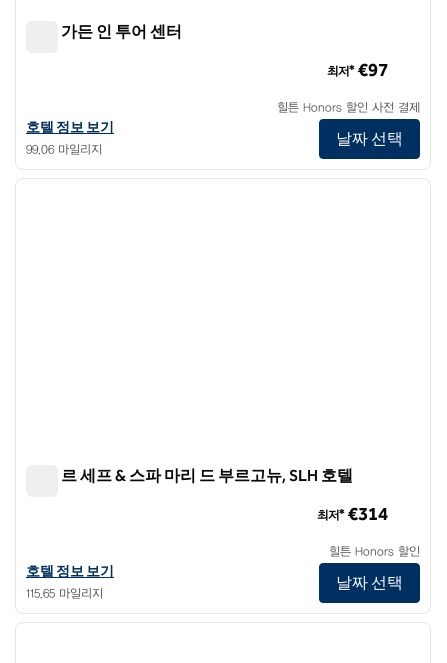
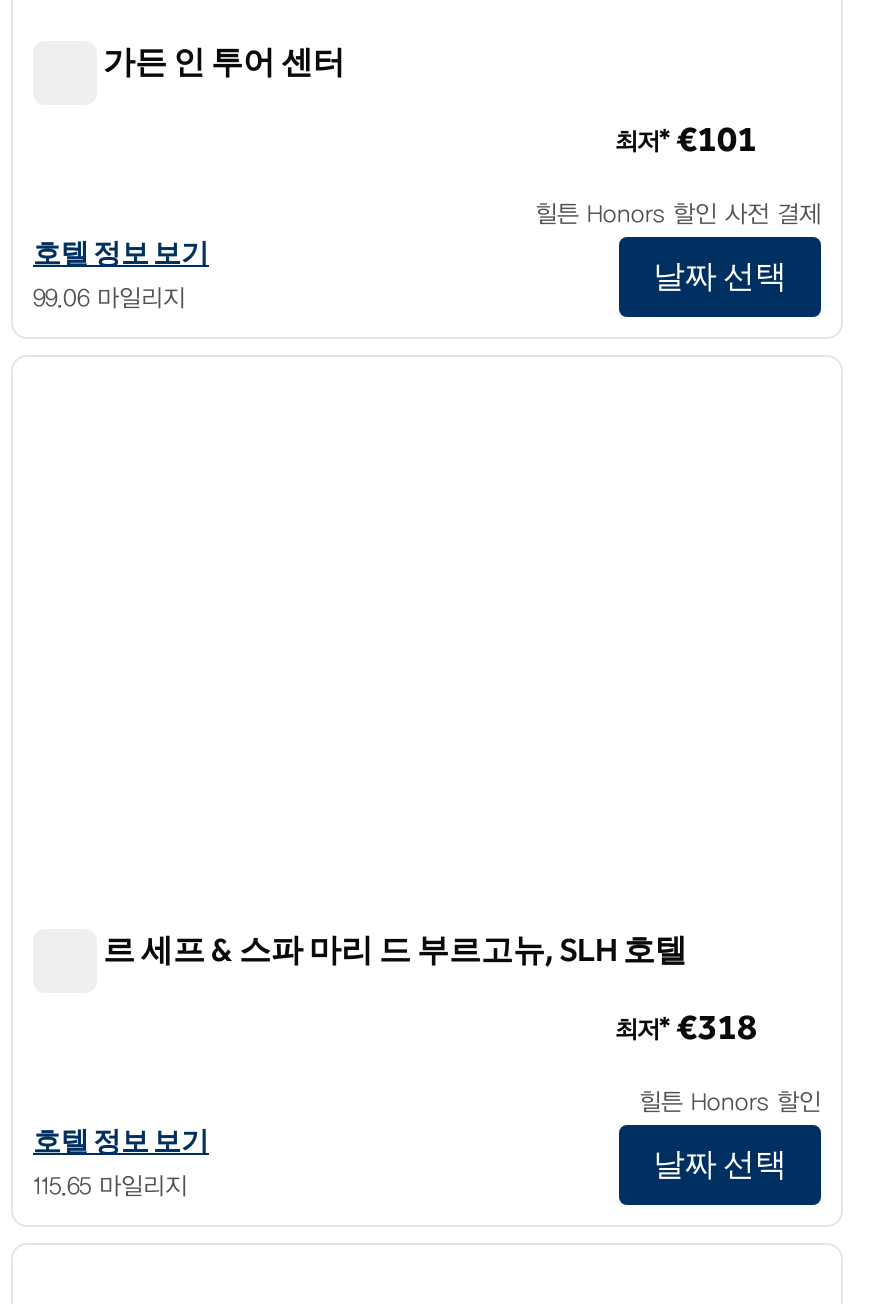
[327,59,388,81] 최저* €97 -> [615,118,757,162] 최저* €101
[317,503,388,525] 최저* €314 -> [615,1006,757,1050] 최저* €318

